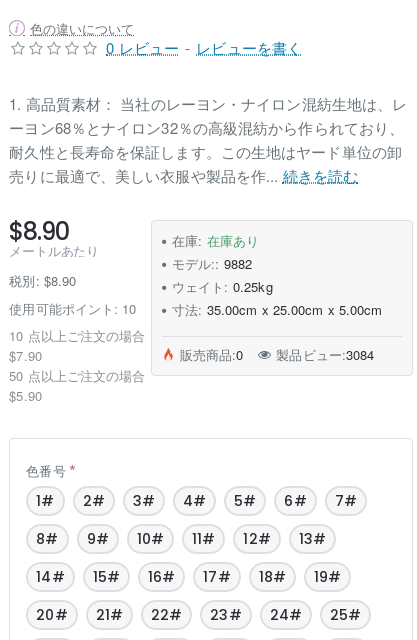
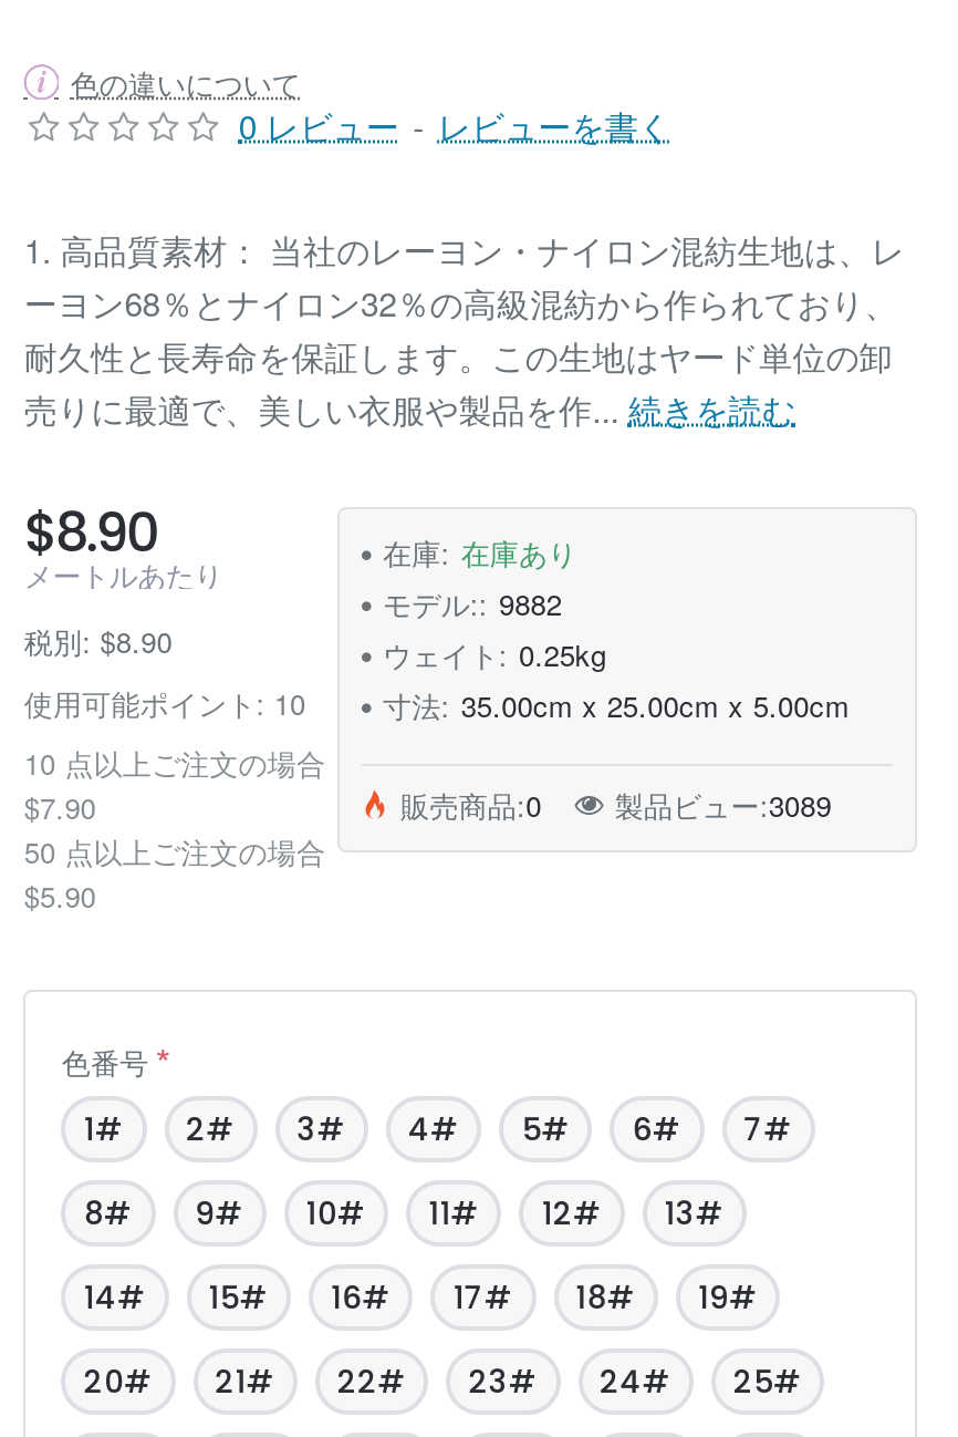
[180,345,374,364] 販売商品:0 製品ビュー:3084 -> [401,784,832,827] 販売商品:0 製品ビュー:3089

